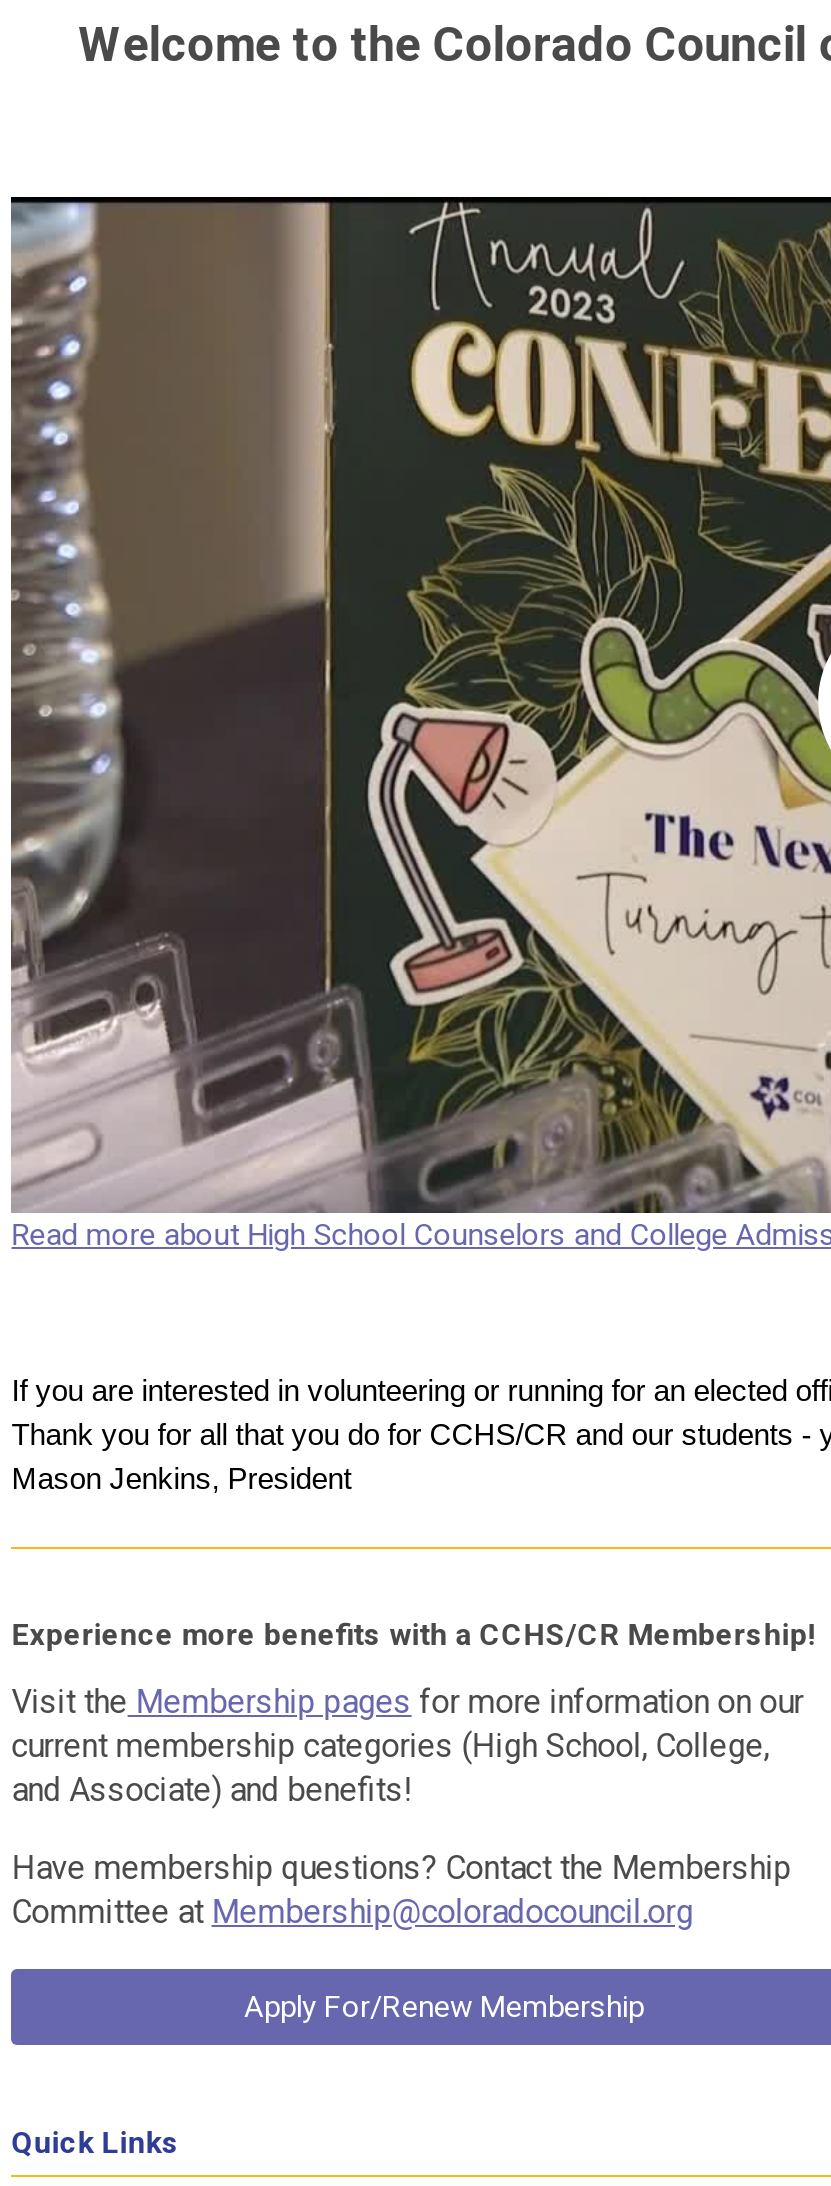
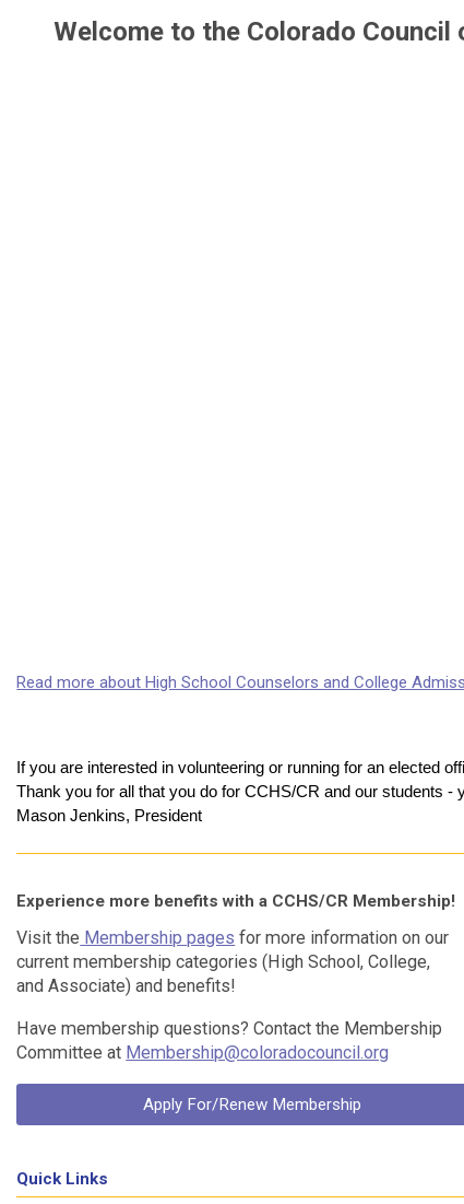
[9,195,825,1211] [image] -> none

